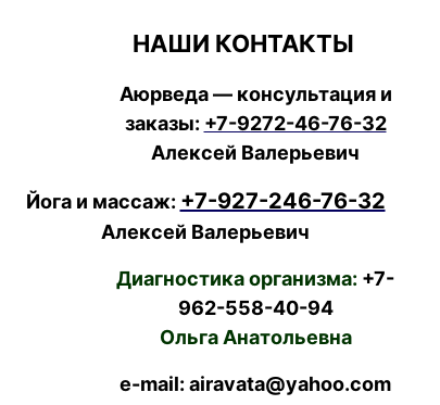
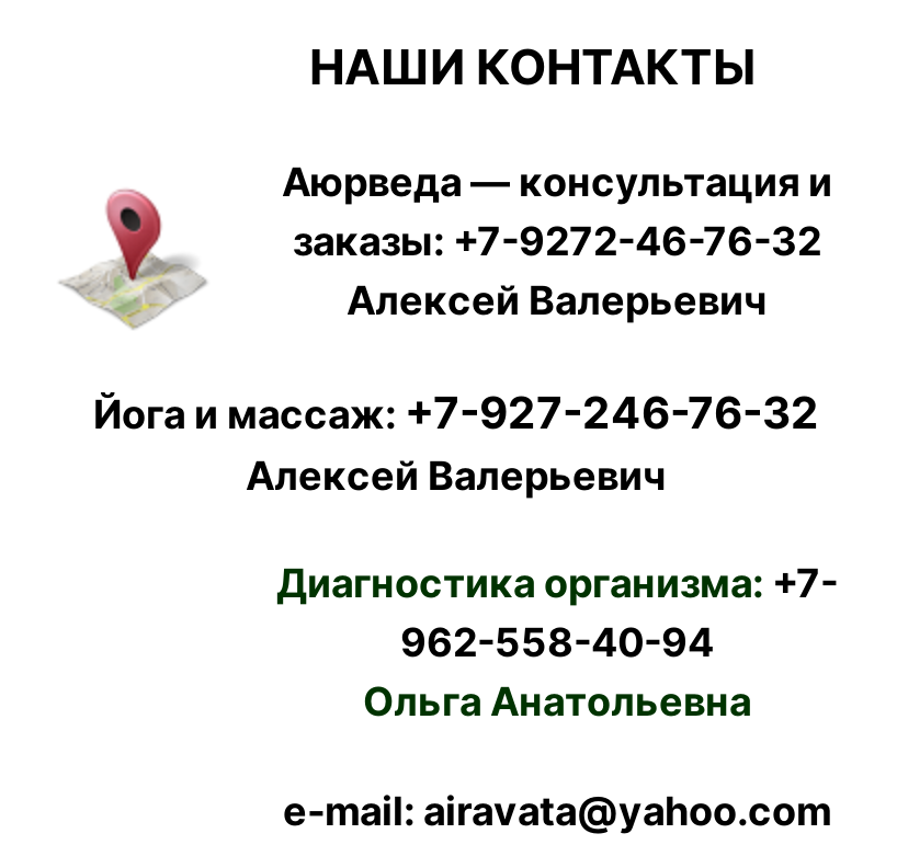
none -> [61,189,208,331] [image]

